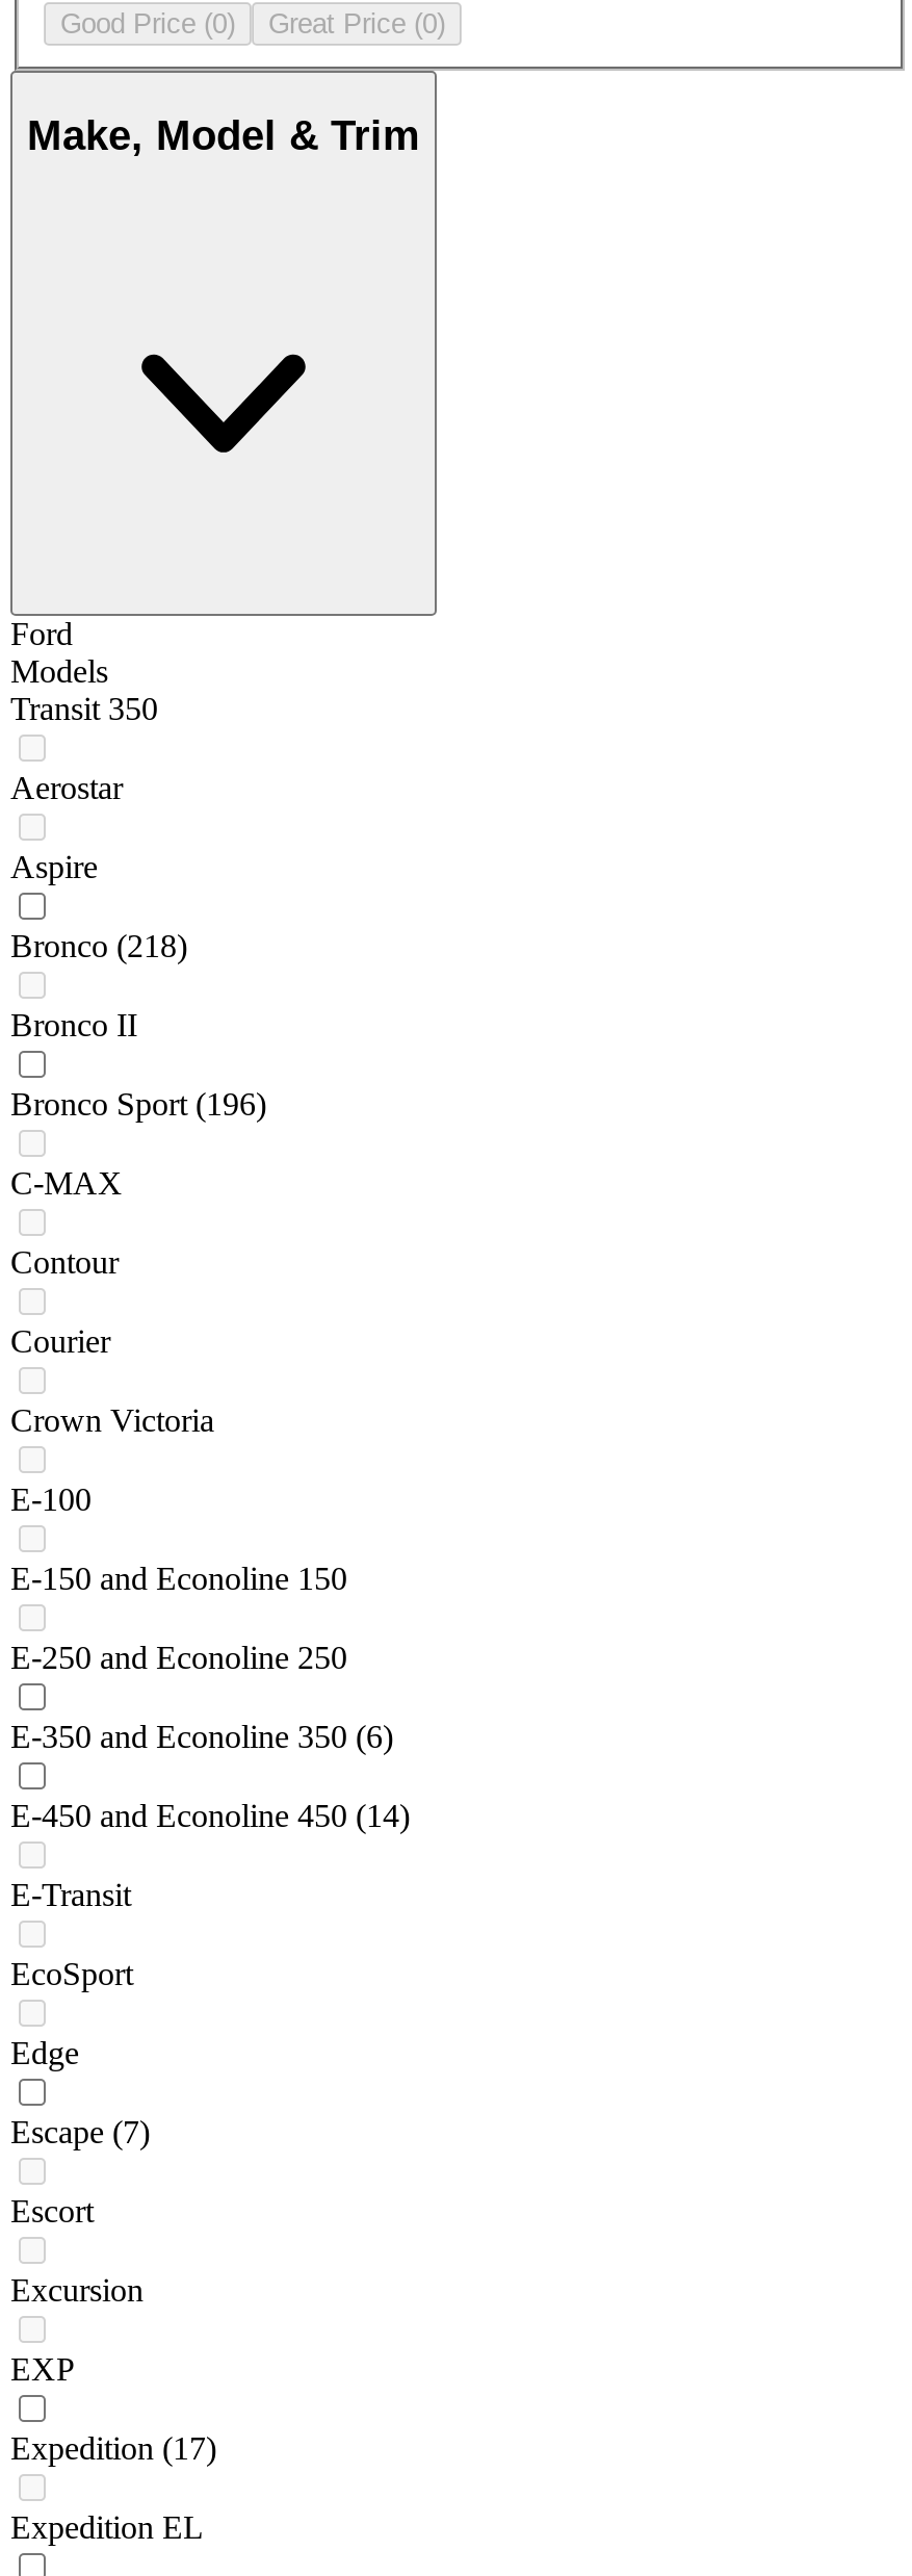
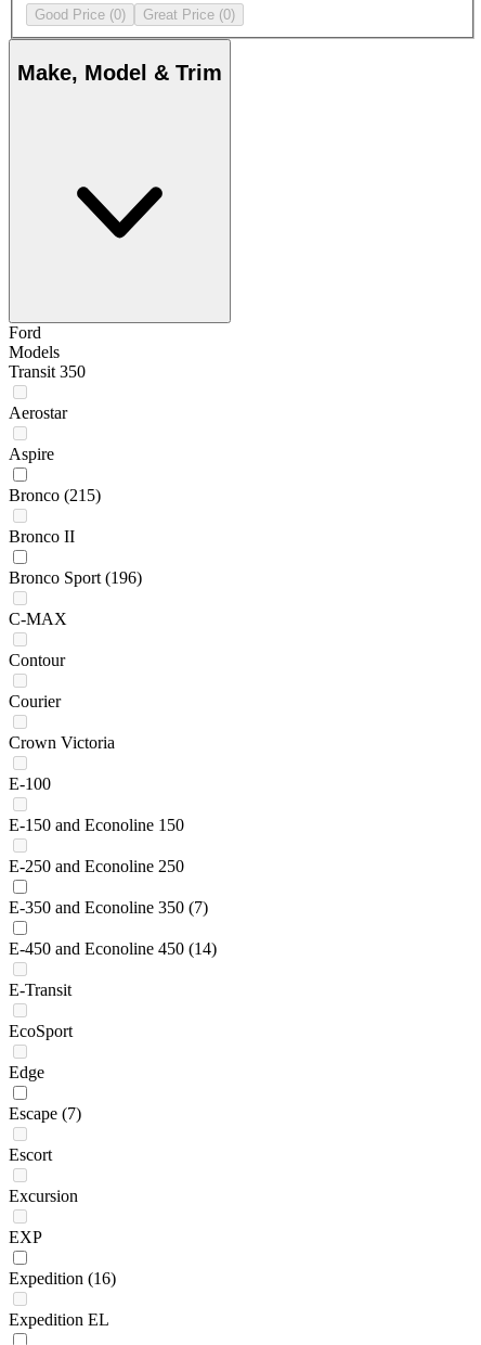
[10,929,187,964] Bronco (218) -> [9,486,101,505] Bronco (215)
[10,1720,393,1755] E-350 and Econoline 350 (6) -> [9,899,208,917] E-350 and Econoline 350 (7)
[10,2431,216,2467] Expedition (17) -> [9,1270,116,1288] Expedition (16)

